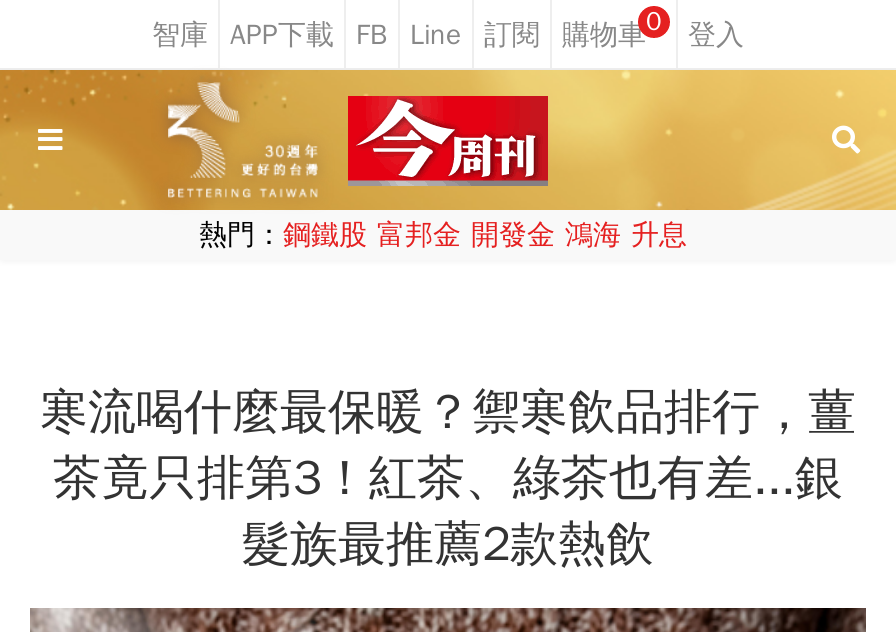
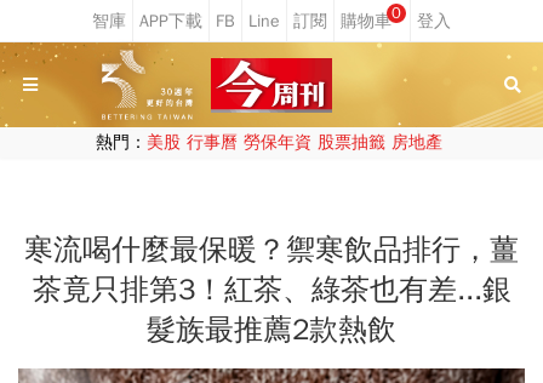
[199,218,687,252] 熱門：鋼鐵股 富邦金 開發金 鴻海 升息 -> [95,132,442,153] 熱門：美股 行事曆 勞保年資 股票抽籤 房地產

